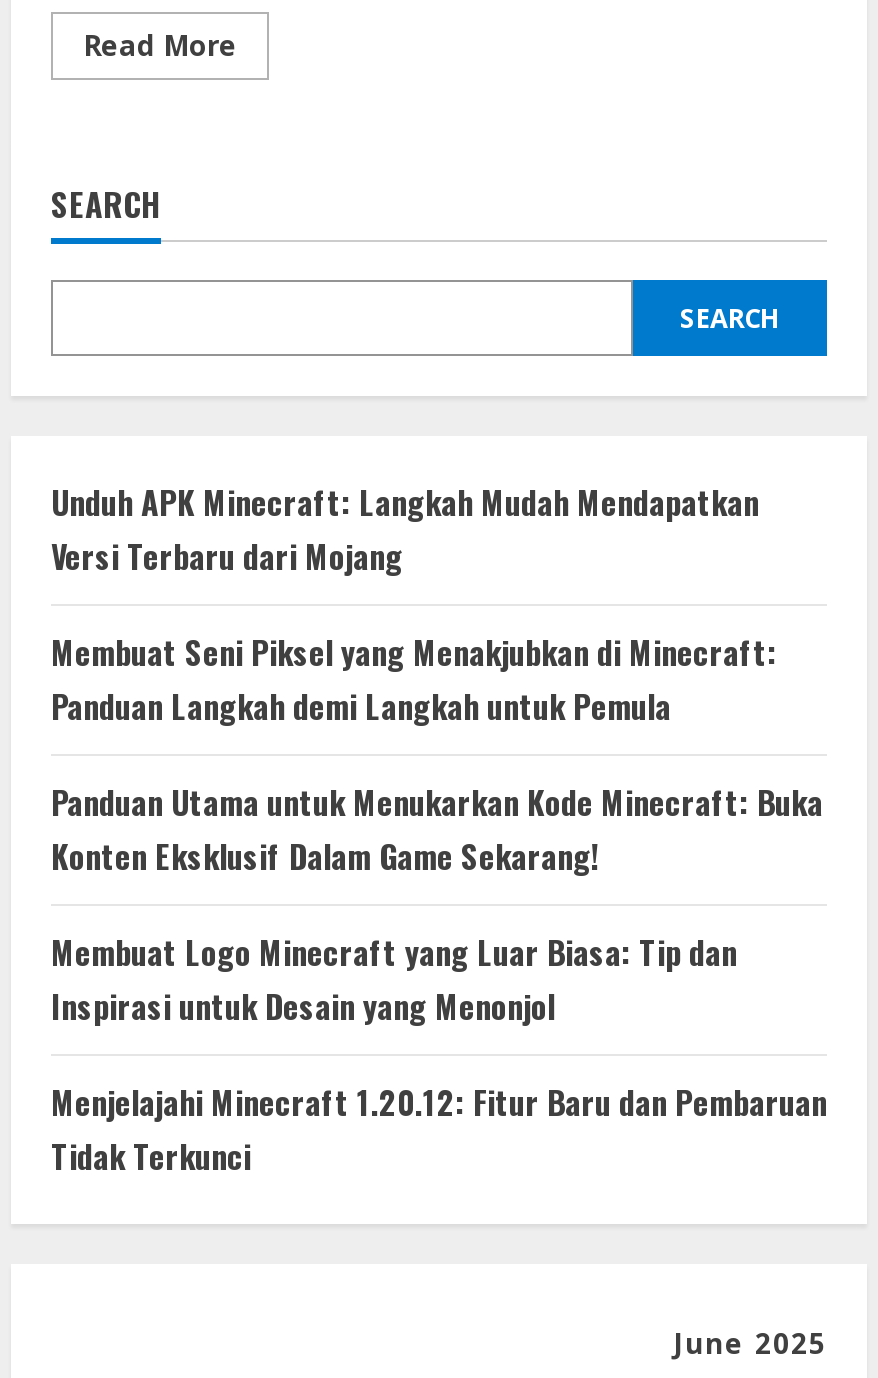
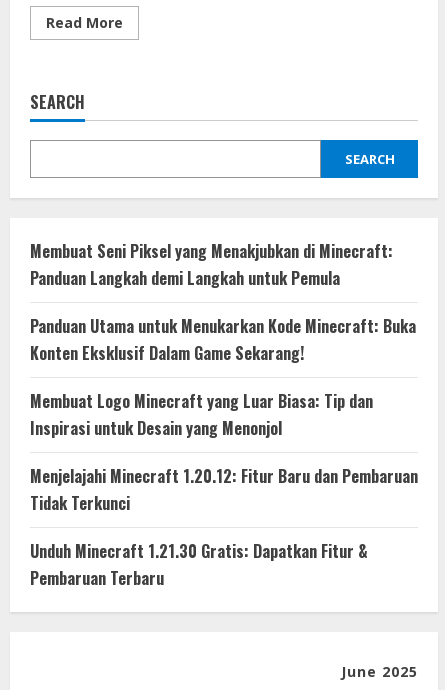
[51,477,759,579] Unduh APK Minecraft: Langkah Mudah Mendapatkan | Versi Terbaru dari Mojang -> none
moved [51,627,827,1179] -> [30,239,418,515]: Membuat Seni Piksel yang Menakjubkan di Minecraft: | Panduan Langkah demi Langkah untuk Pemula | Panduan Utama untuk Menukarkan Kode Minecraft: Buka | Konten Eksklusif Dalam Game Sekarang! | Membuat Logo Minecraft yang Luar Biasa: Tip dan | Inspirasi untuk Desain yang Menonjol | Menjelajahi Minecraft 1.20.12: Fitur Baru dan Pembaruan | Tidak Terkunci
none -> [30,539,368,590] Unduh Minecraft 1.21.30 Gratis: Dapatkan Fitur & | Pembaruan Terbaru

